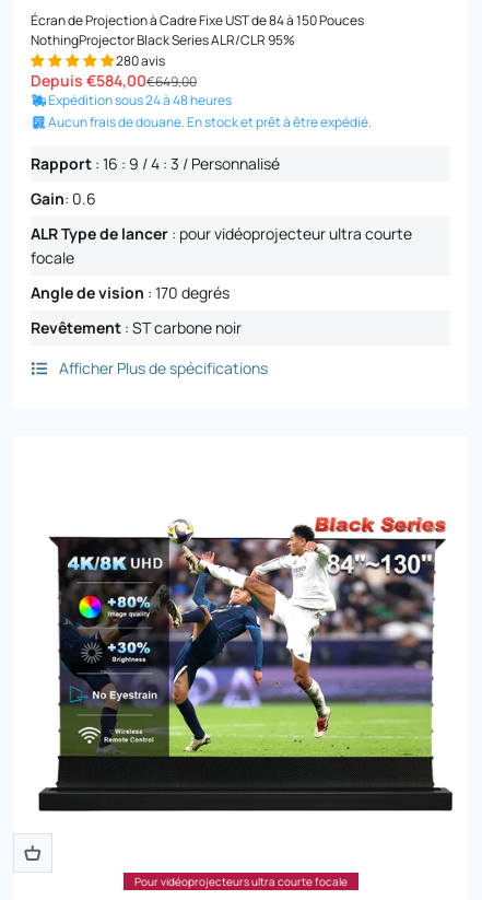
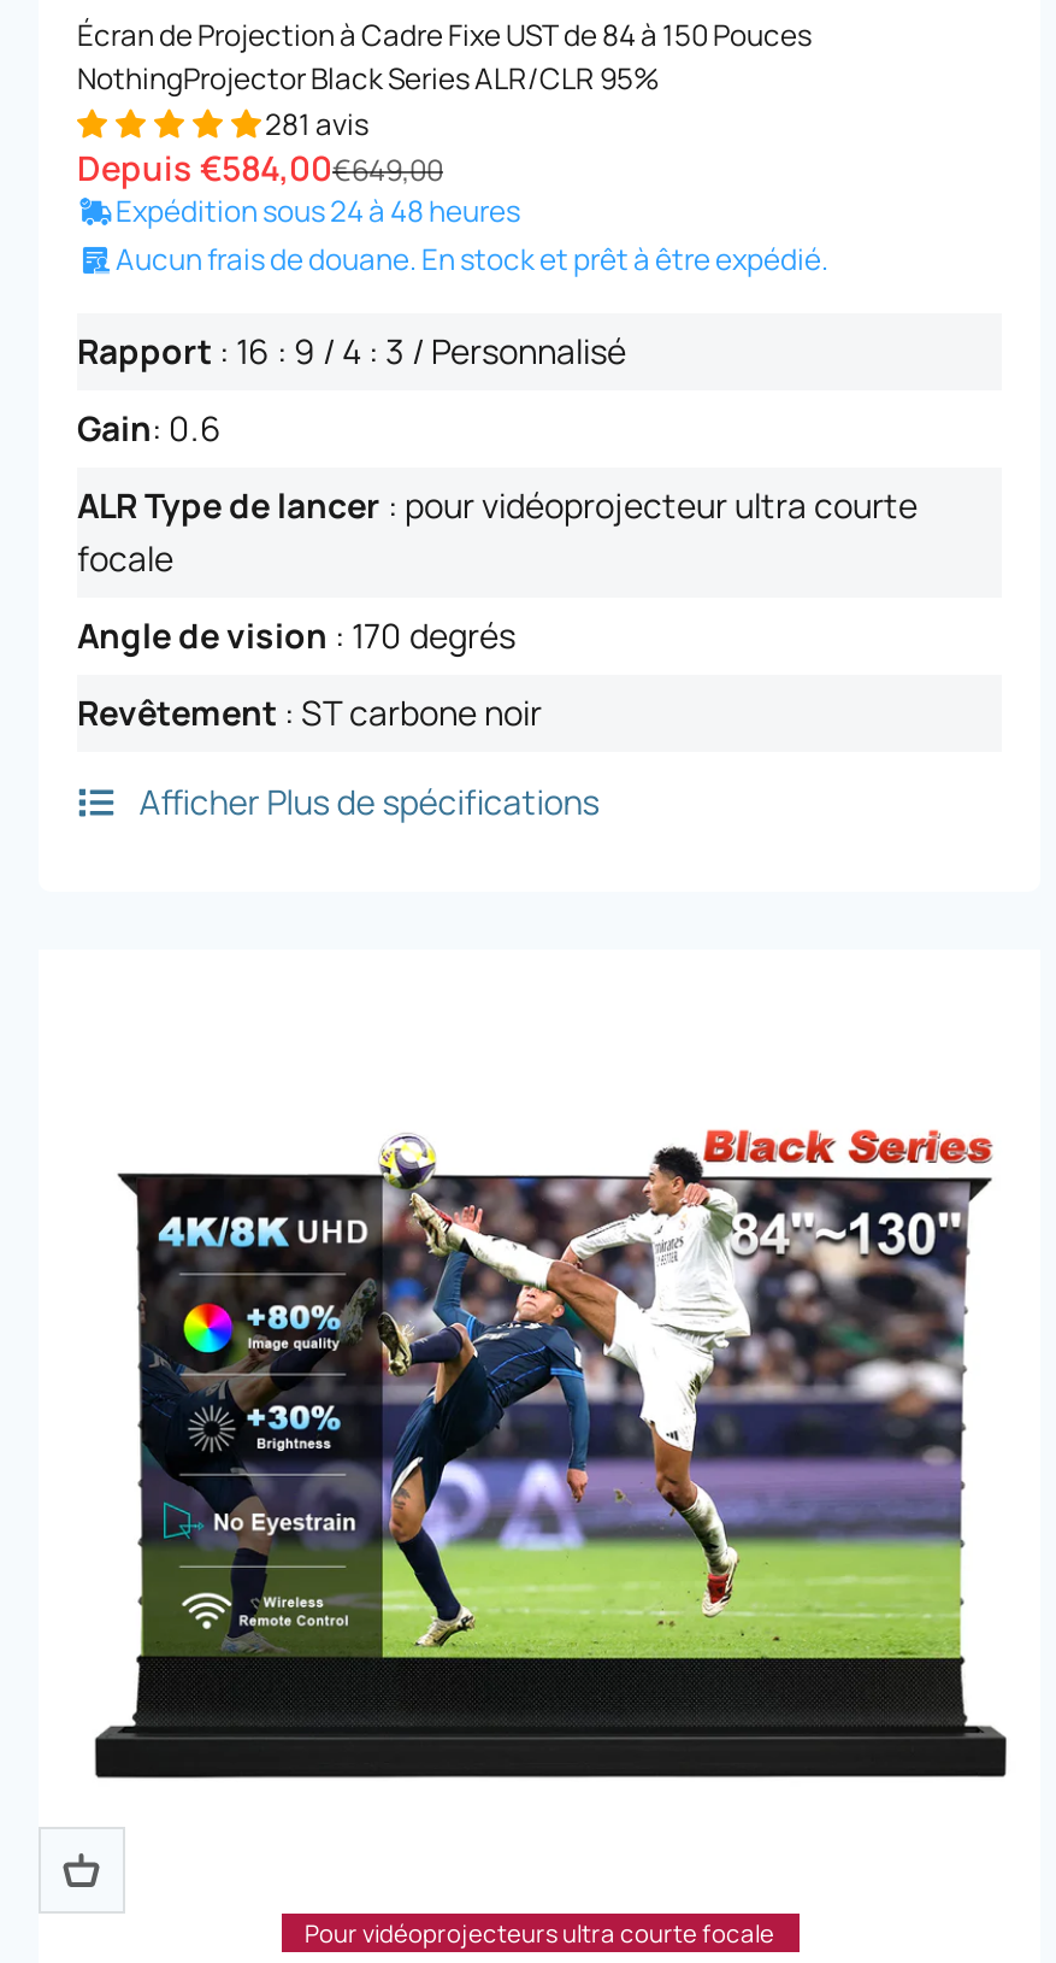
[116,52,165,70] 280 avis -> [265,104,368,145] 281 avis

